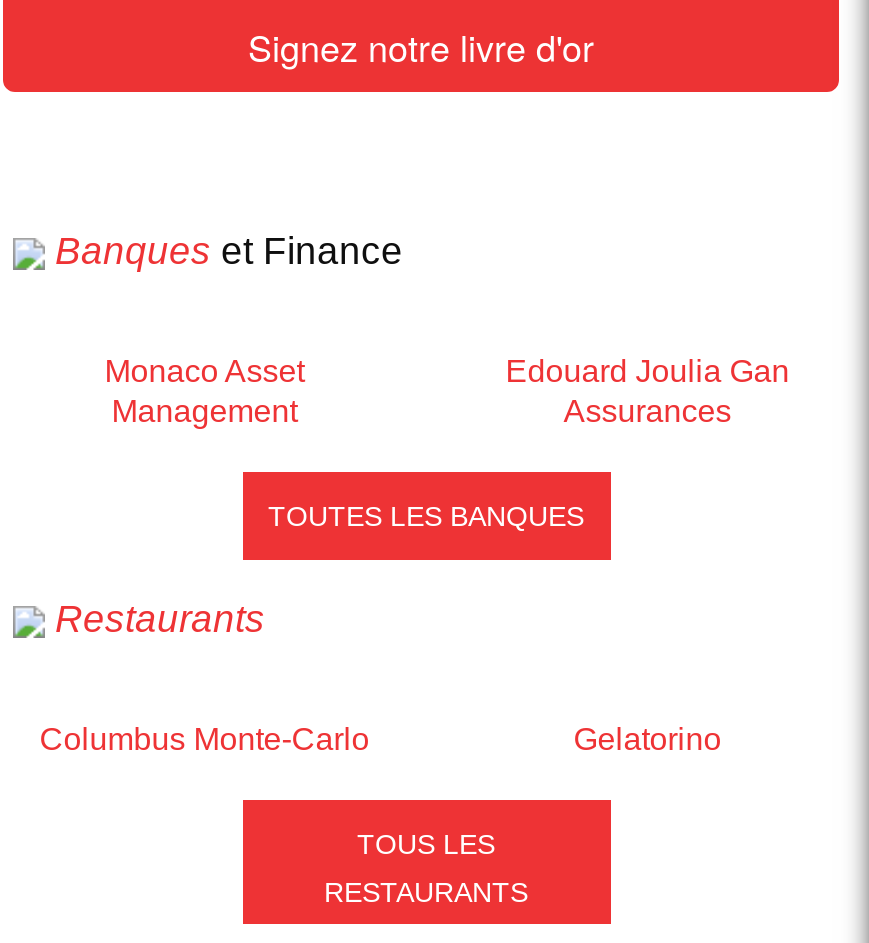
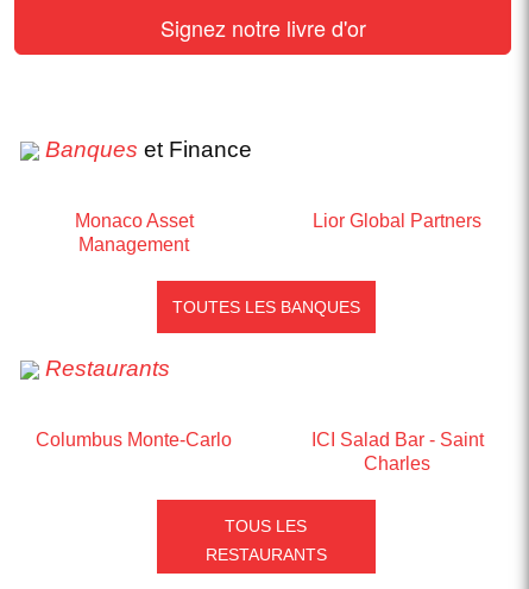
[505,354,789,428] Edouard Joulia Gan | Assurances -> [313,210,482,231] Lior Global Partners
[573,722,721,756] Gelatorino -> [311,429,484,473] ICI Salad Bar - Saint | Charles

